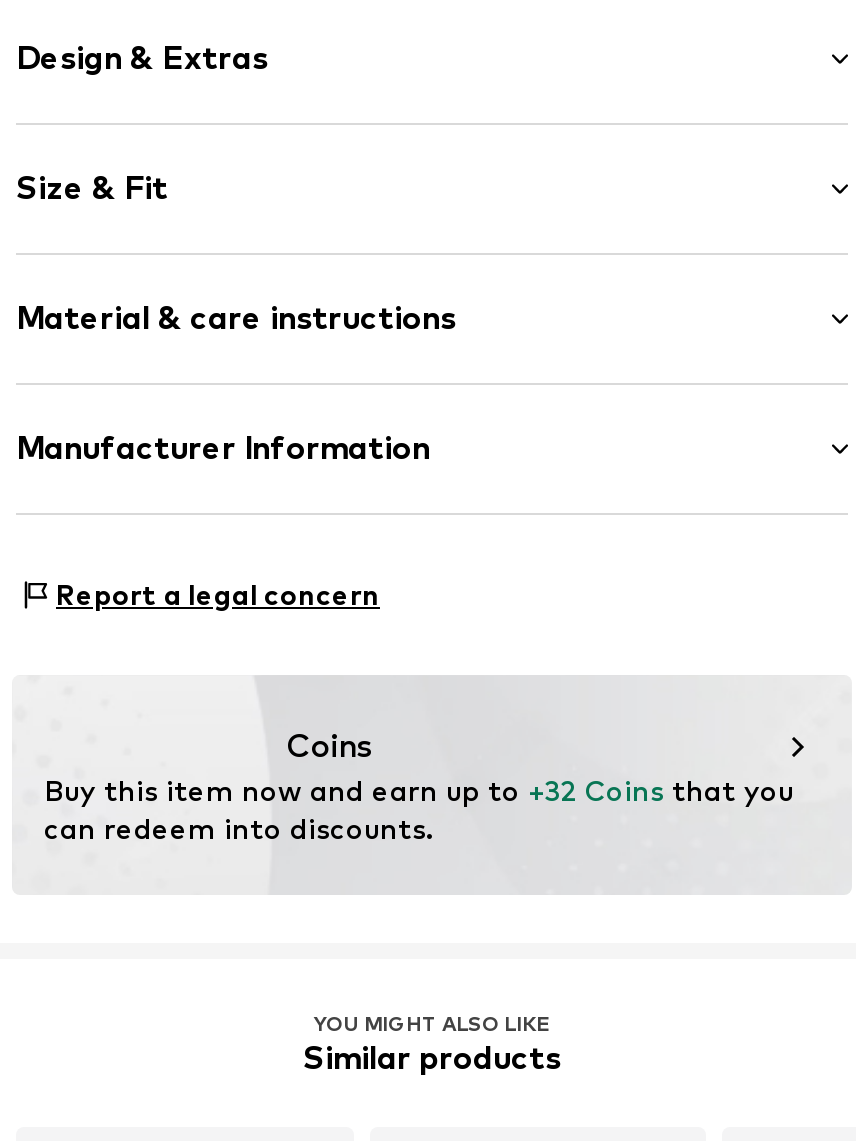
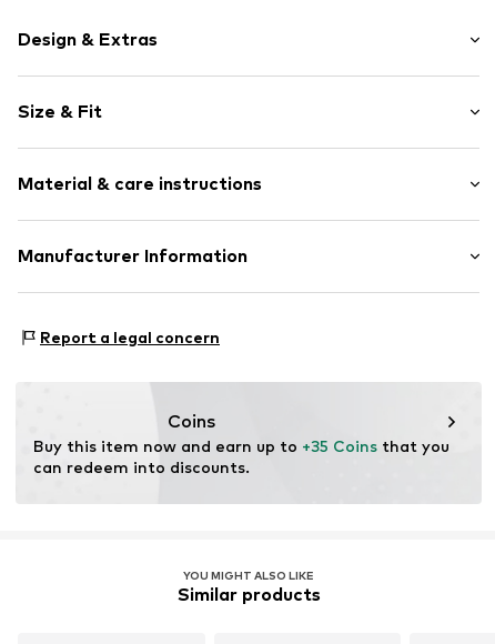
[44,772,794,806] Buy this item now and earn up to +32 Coins that you -> [33,436,449,455] Buy this item now and earn up to +35 Coins that you

